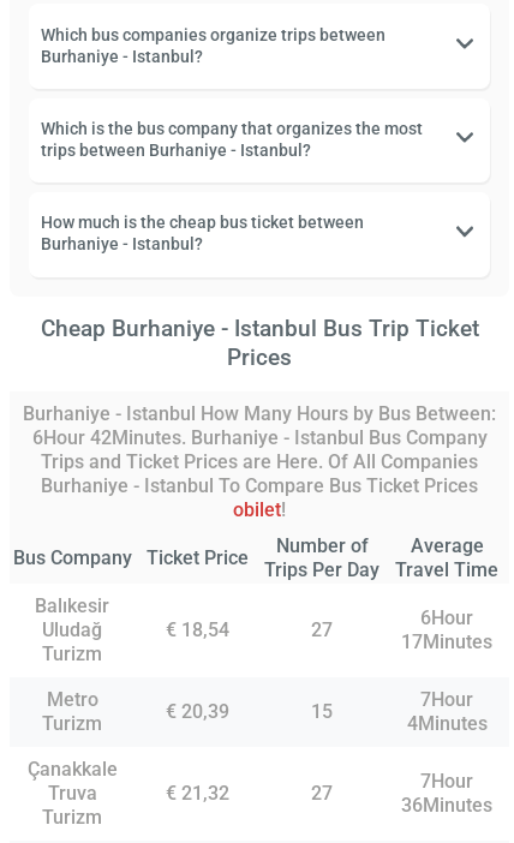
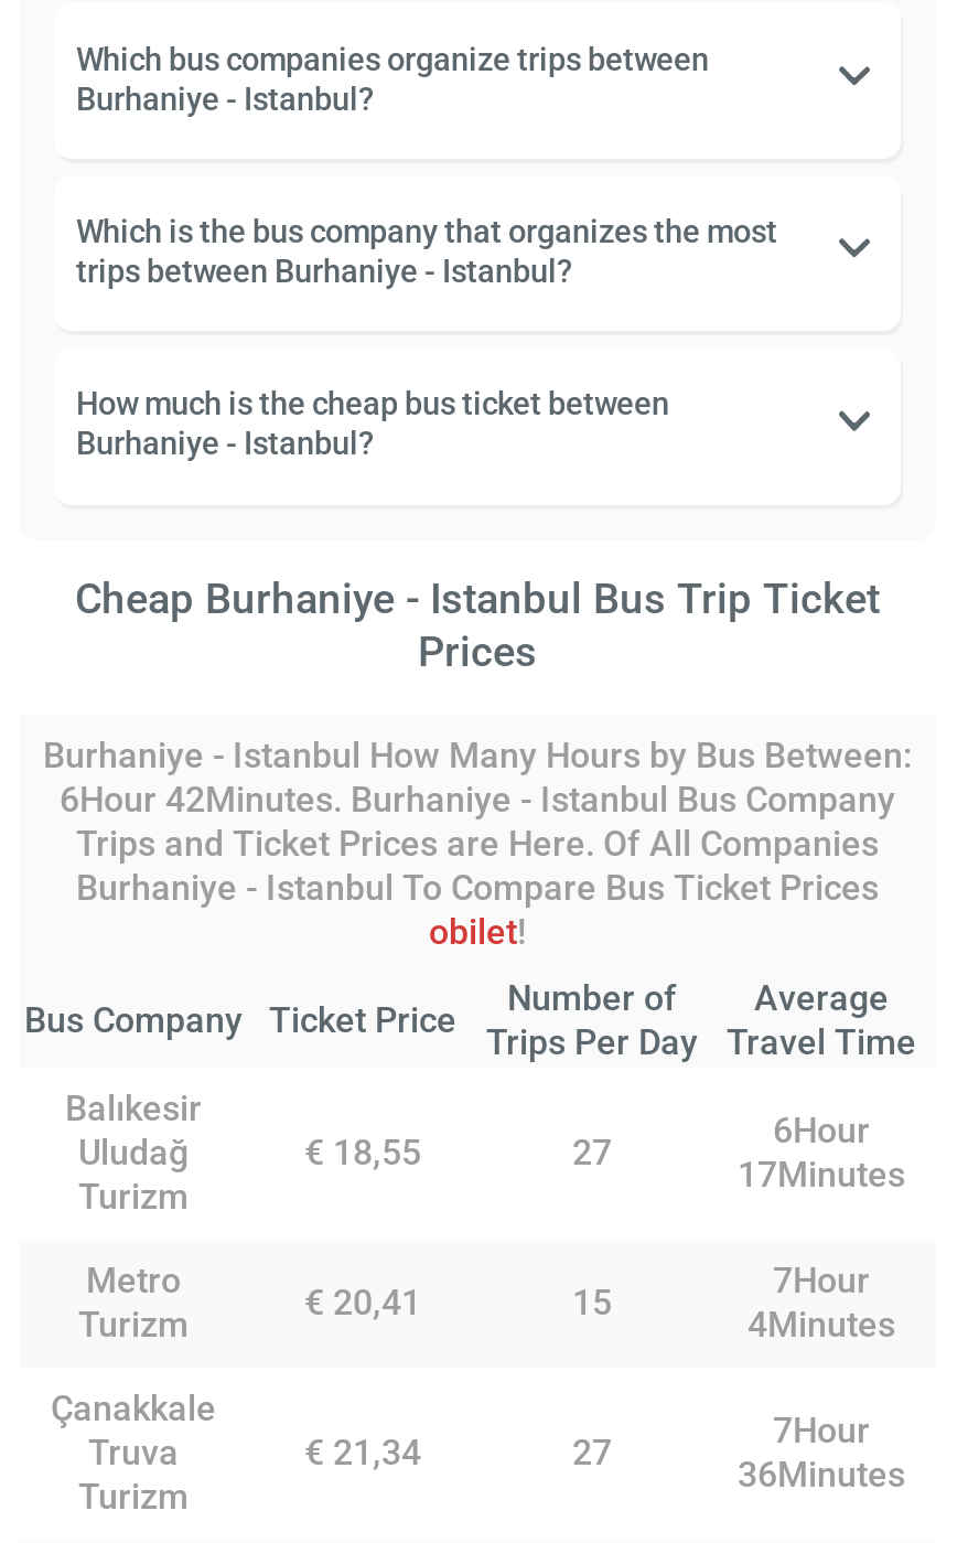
[165,619,229,642] € 18,54 -> [304,1132,421,1174] € 18,55
[165,700,229,723] € 20,39 -> [304,1282,421,1324] € 20,41
[165,782,229,805] € 21,32 -> [304,1432,421,1474] € 21,34

